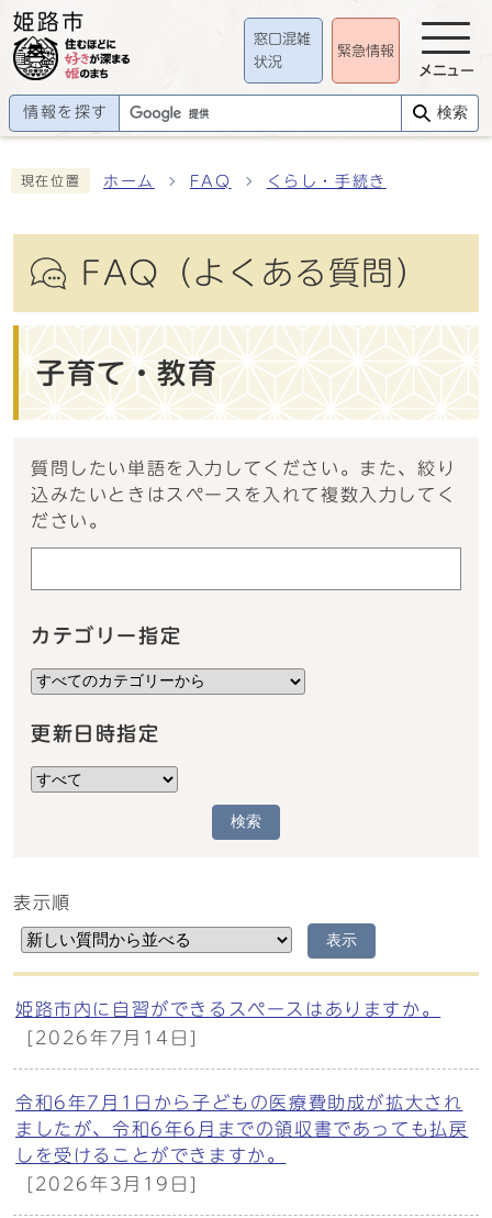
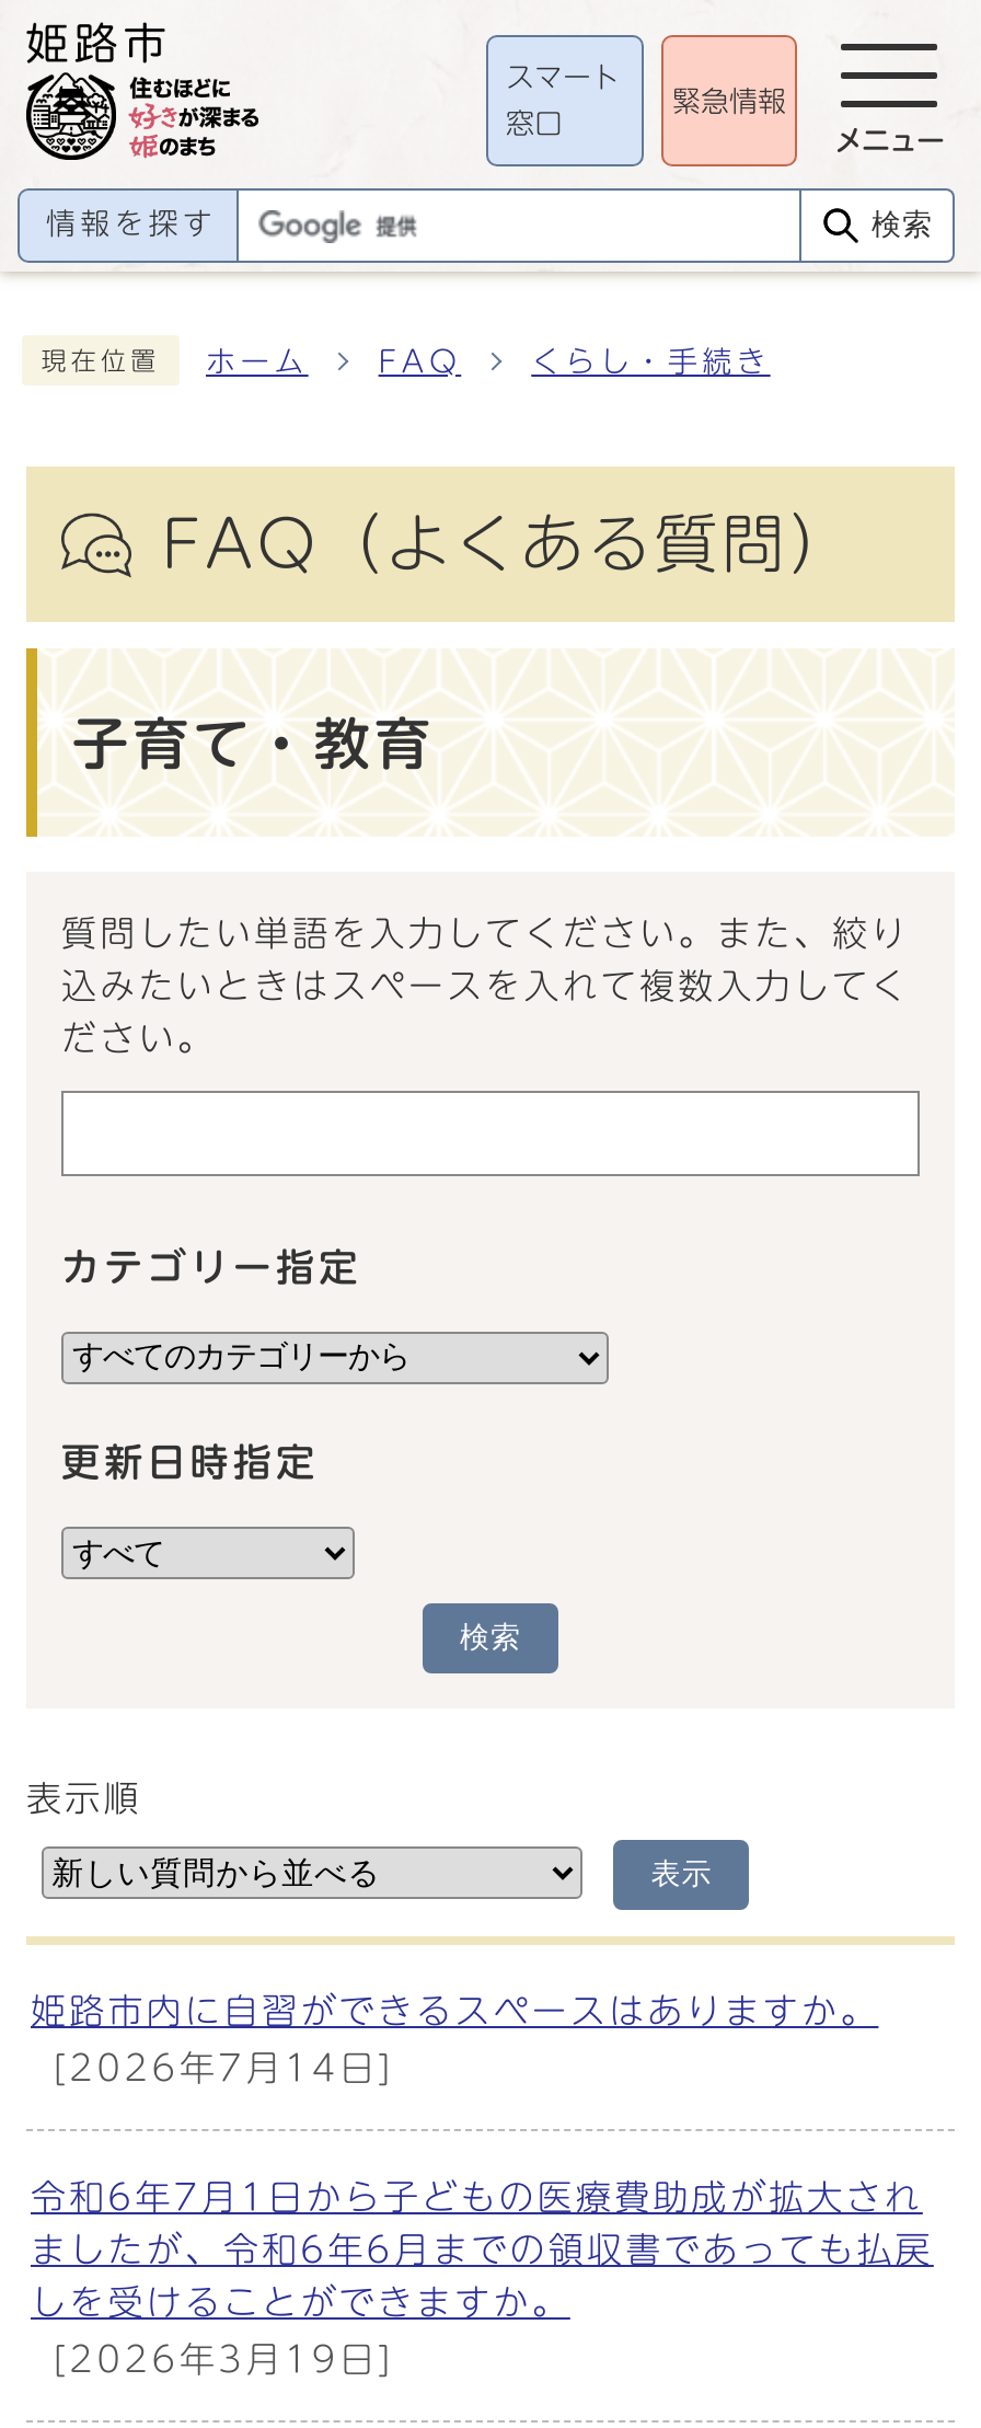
[254,31,311,46] 窓口混雑 -> [506,63,620,91] スマート
[254,55,282,70] 状況 -> [506,110,563,139] 窓口

